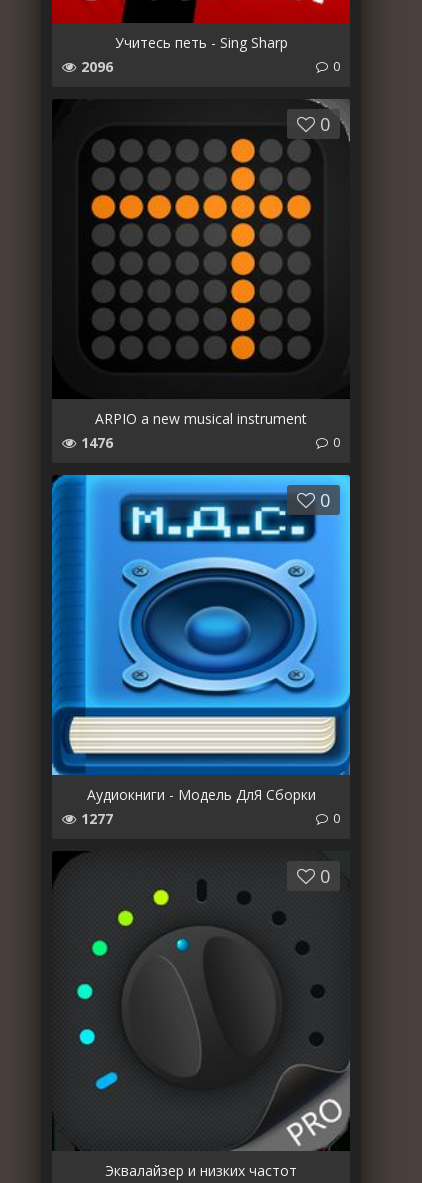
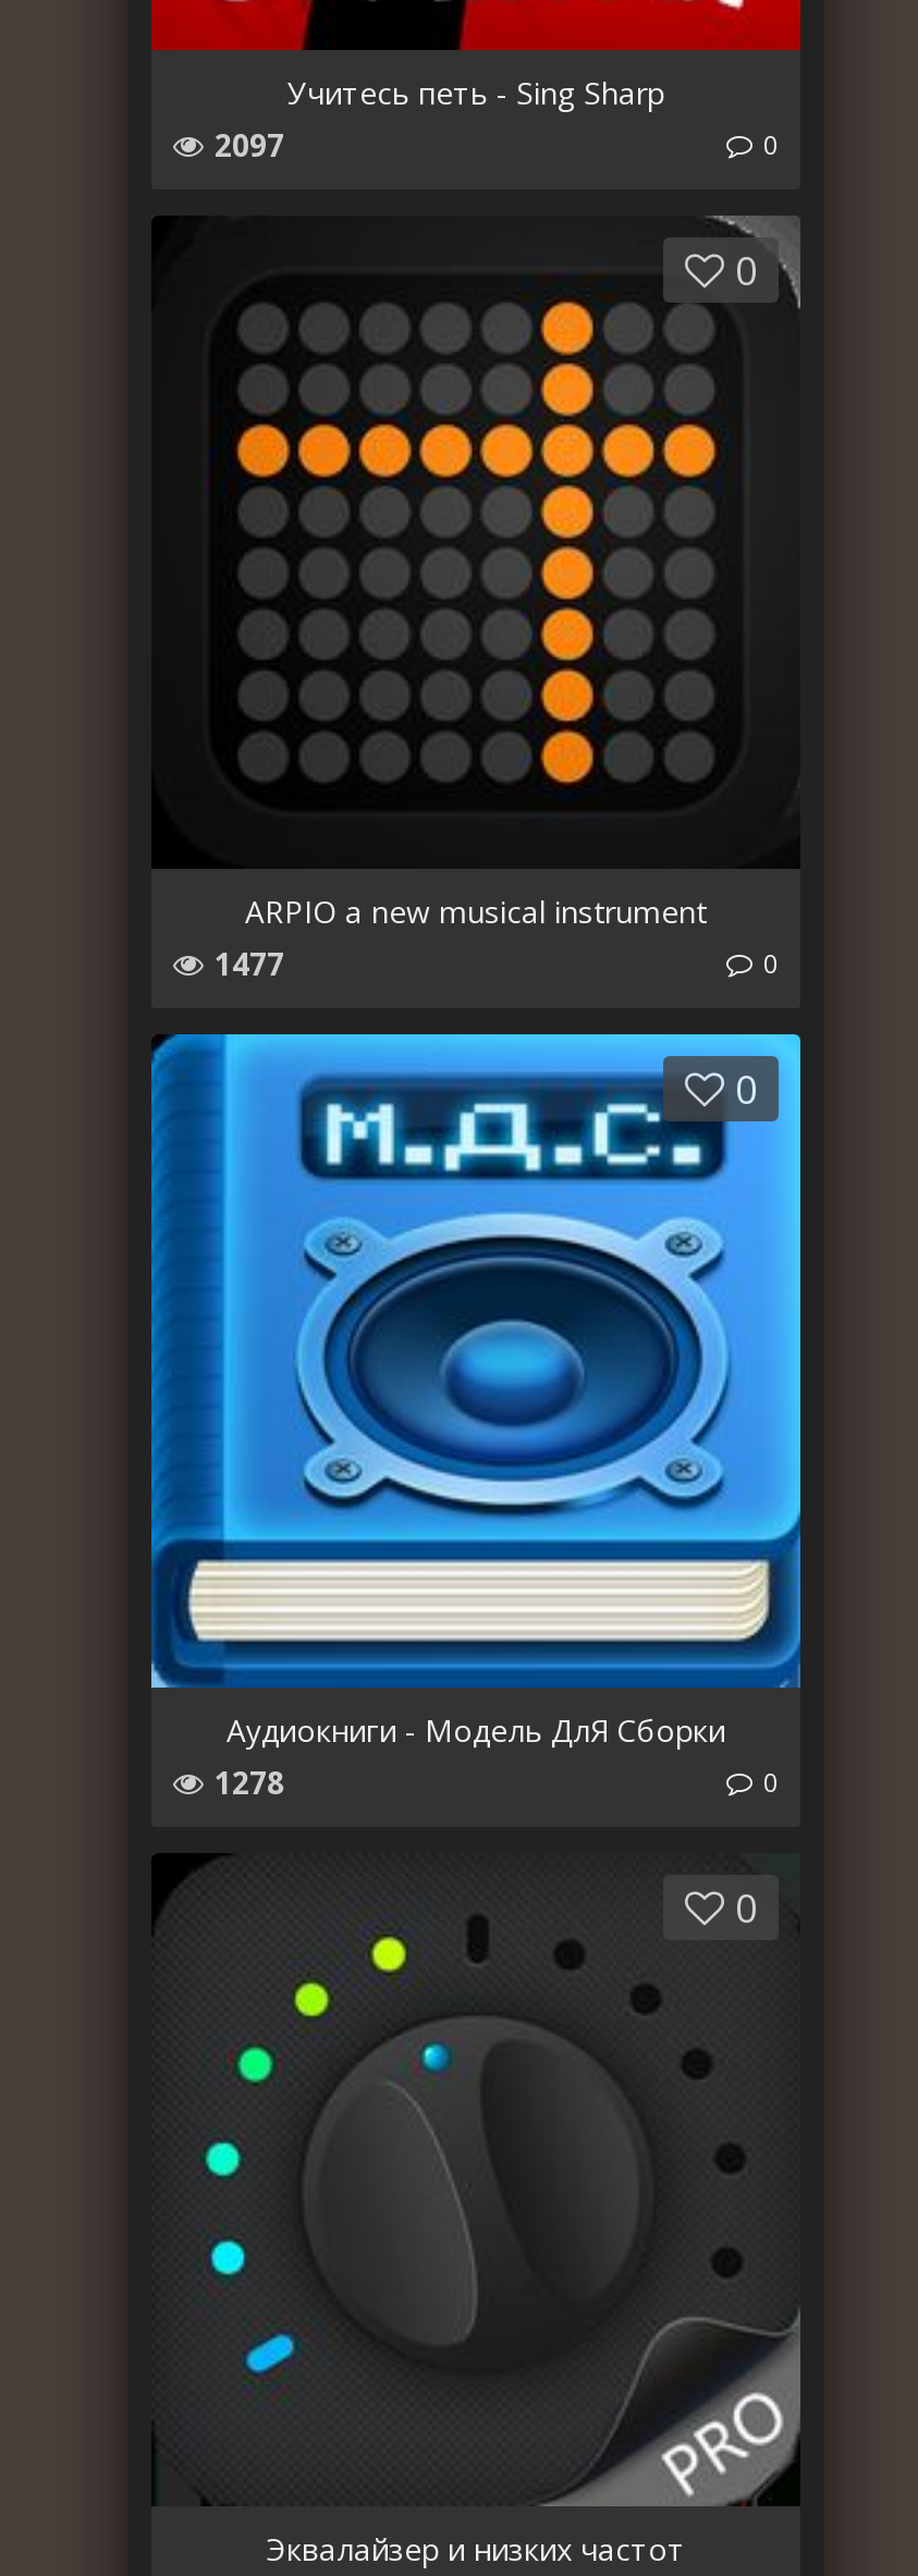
[81,57,113,76] 2096 -> [215,124,284,165] 2097
[81,433,113,452] 1476 -> [215,943,284,984] 1477
[81,809,113,828] 1277 -> [215,1762,284,1803] 1278

